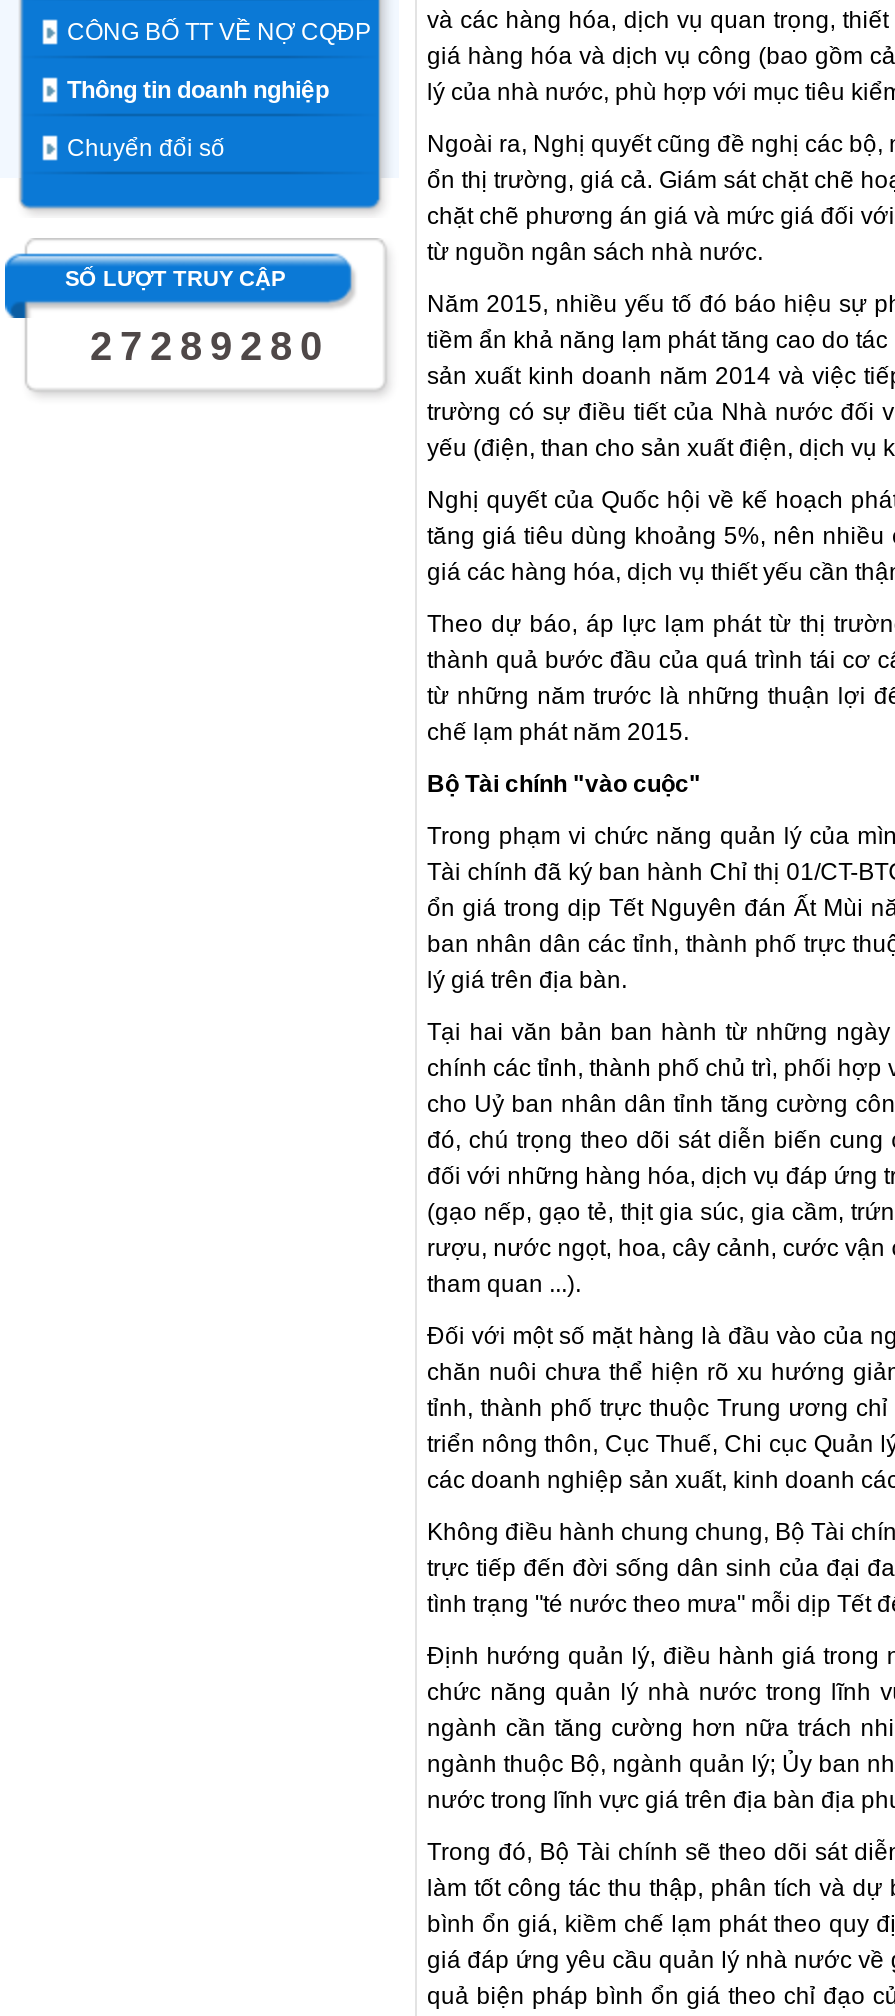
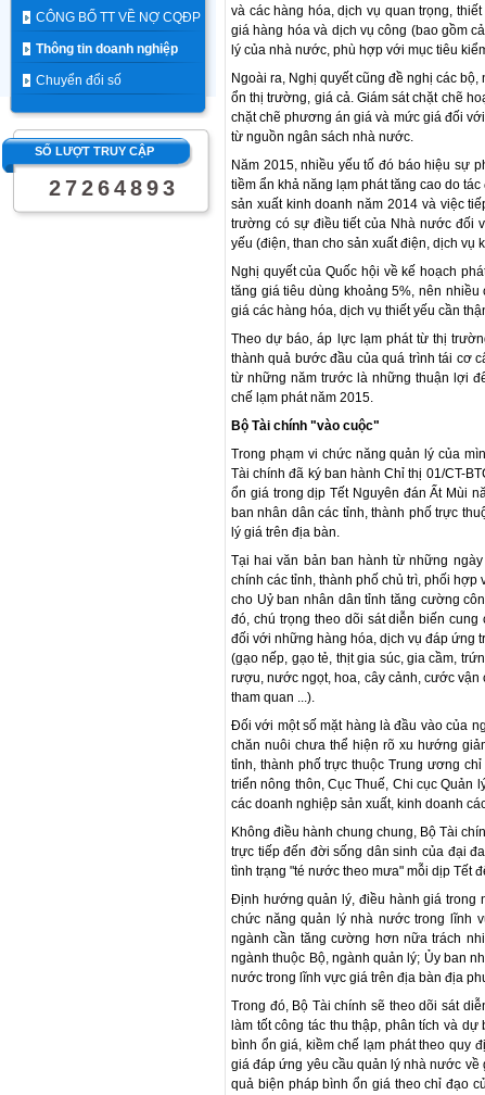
[90,324,322,368] 2 7 2 8 9 2 8 0 -> [48,176,174,200] 2 7 2 6 4 8 9 3

